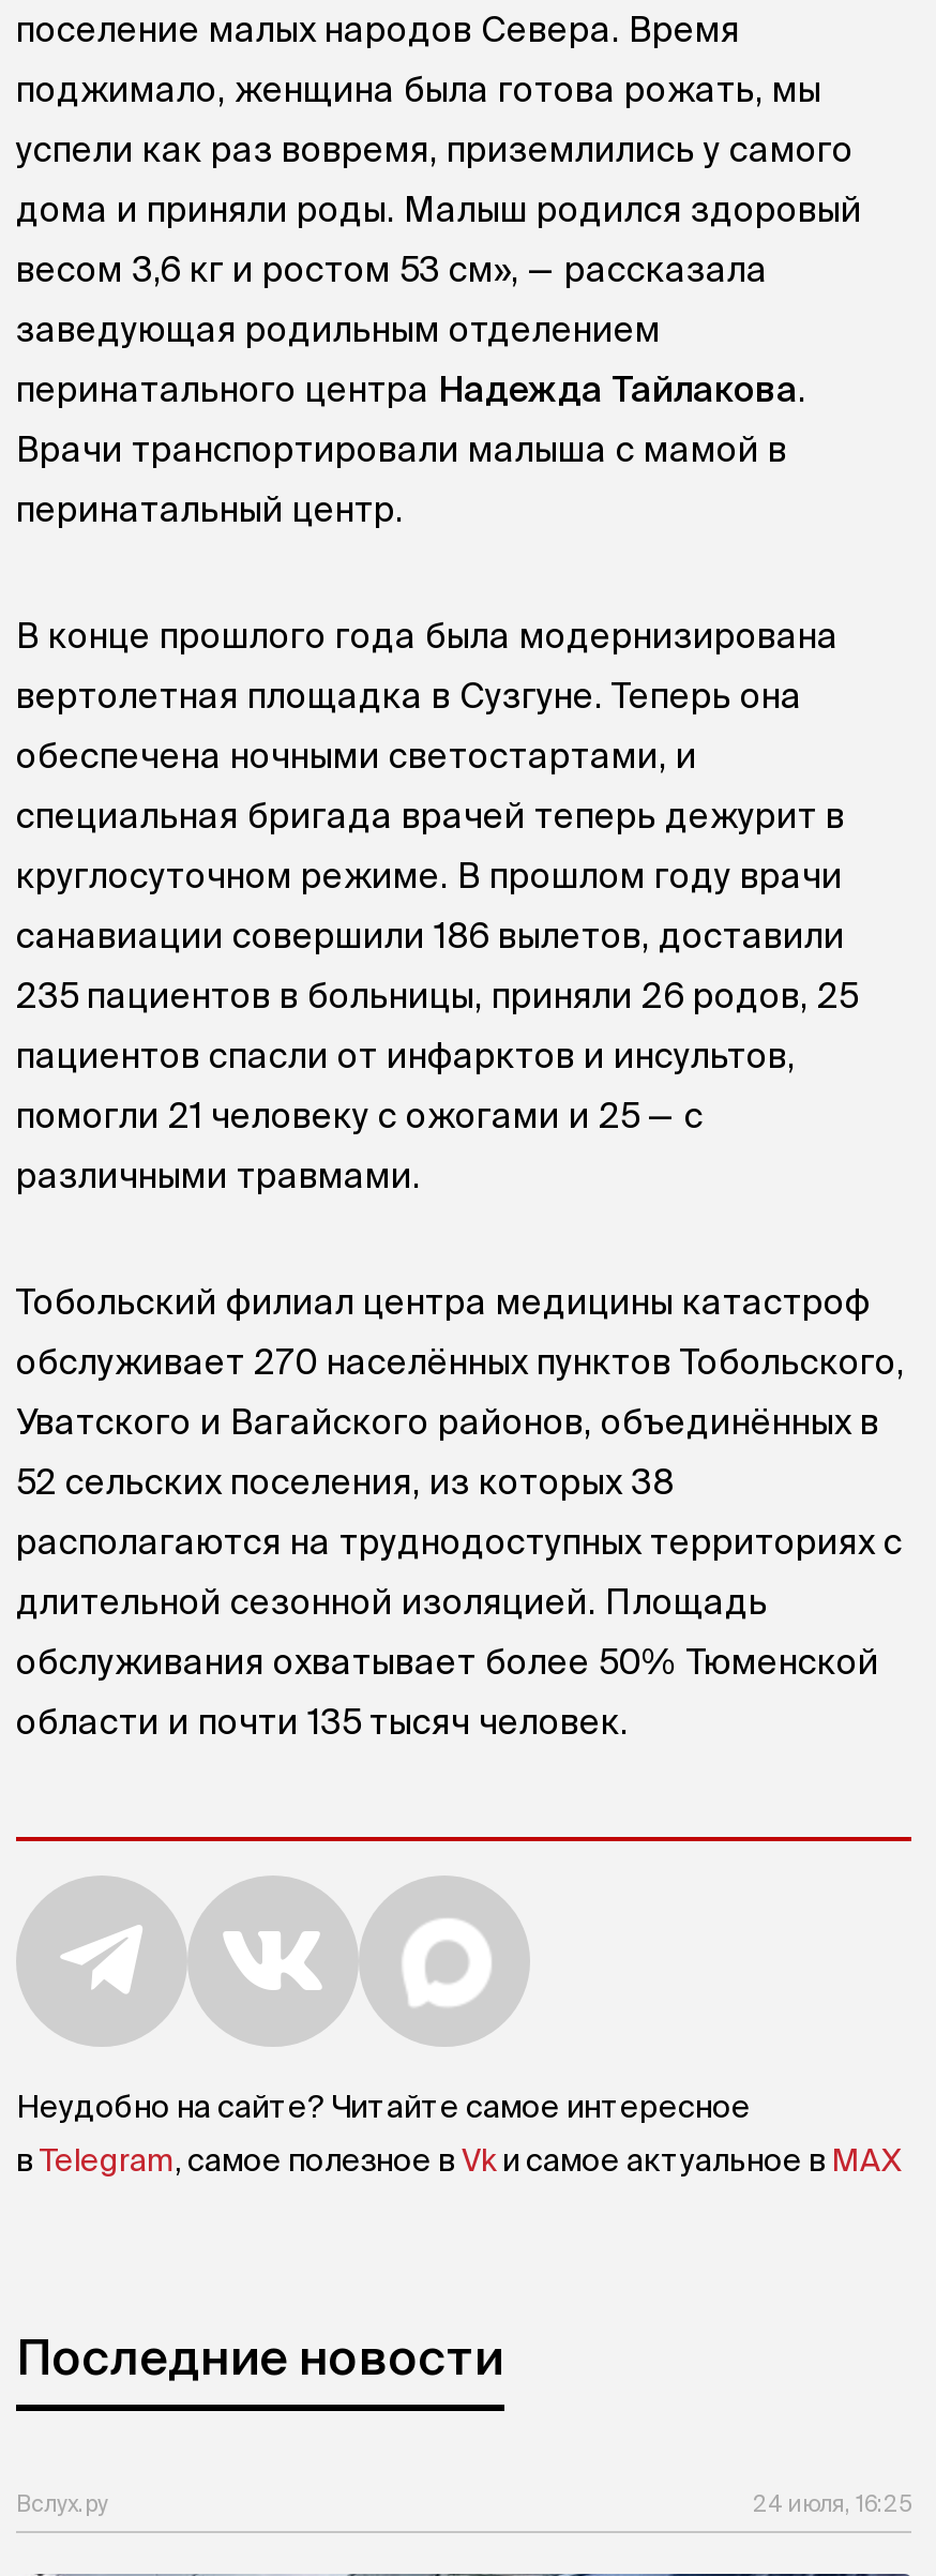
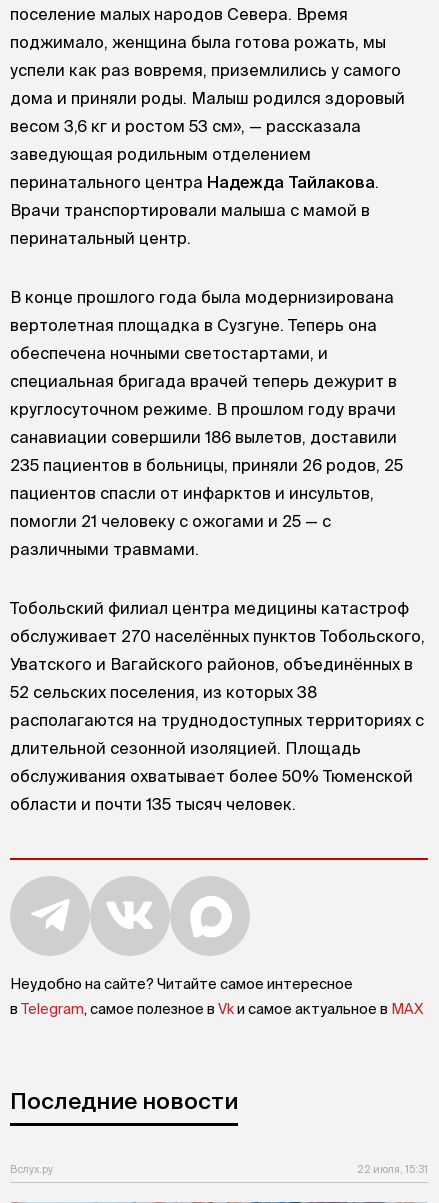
[753,2490,911,2515] 24 июля, 16:25 -> [357,1163,428,1175] 22 июля, 15:31

